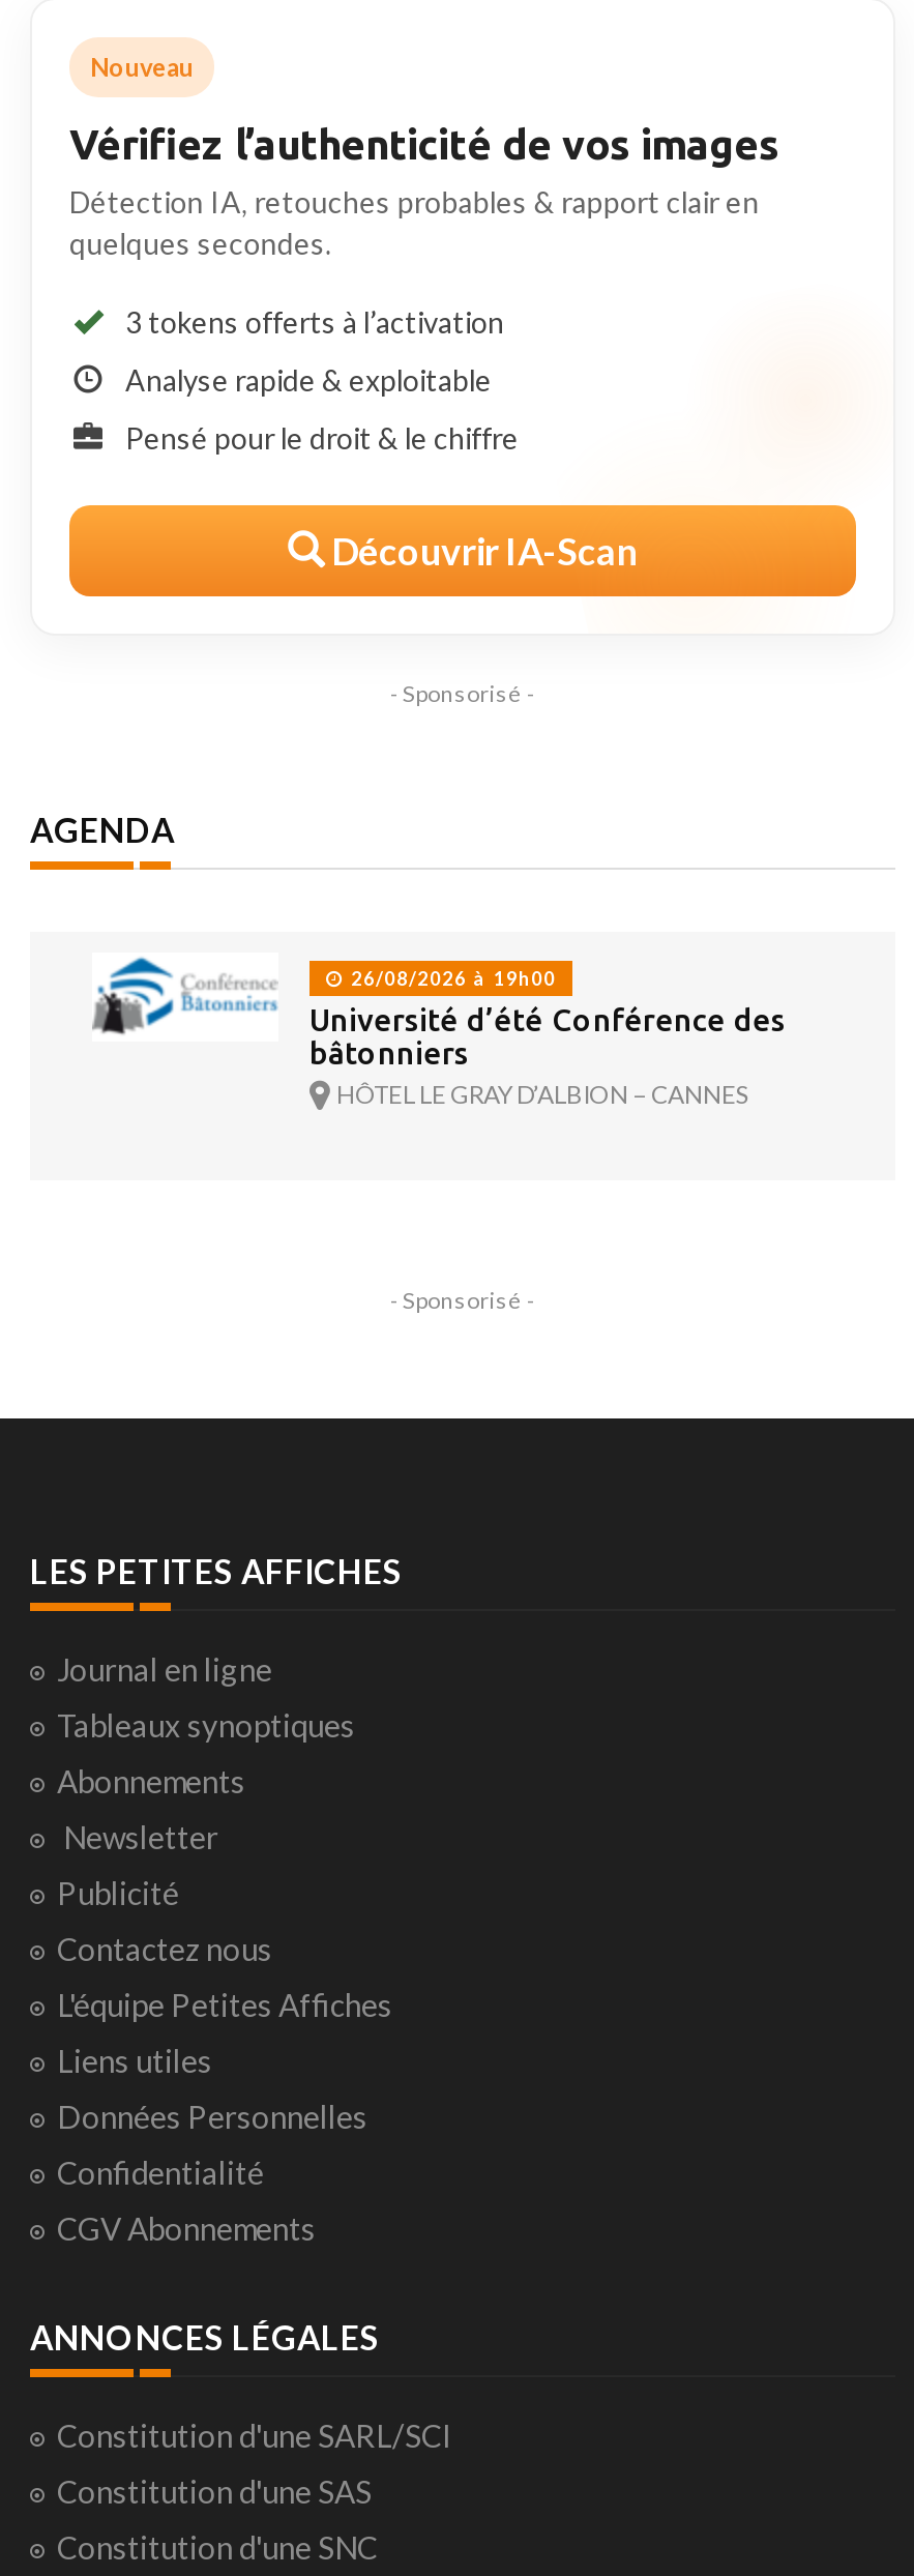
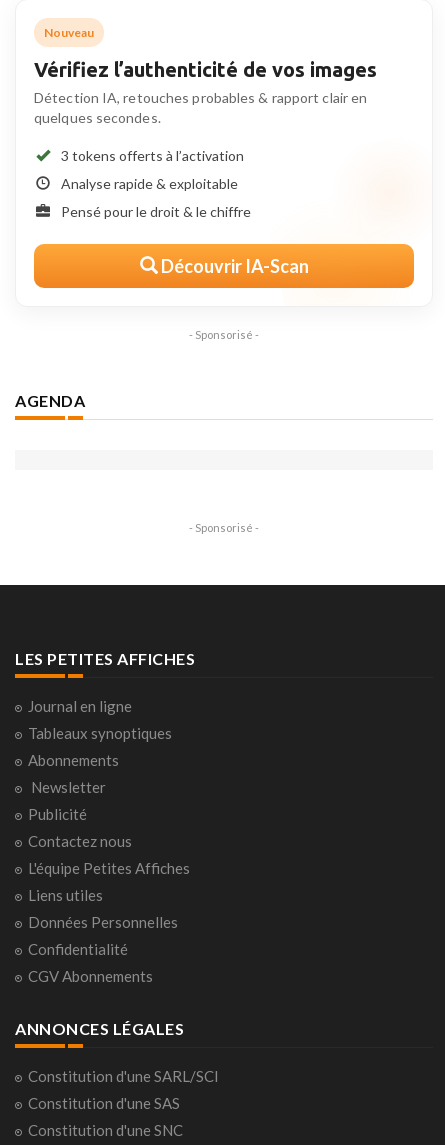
[92,957,786,1111] [image] | 26/08/2026 à 19h00 | Université d’été Conférence des | bâtonniers | HÔTEL LE GRAY D’ALBION – CANNES -> none

